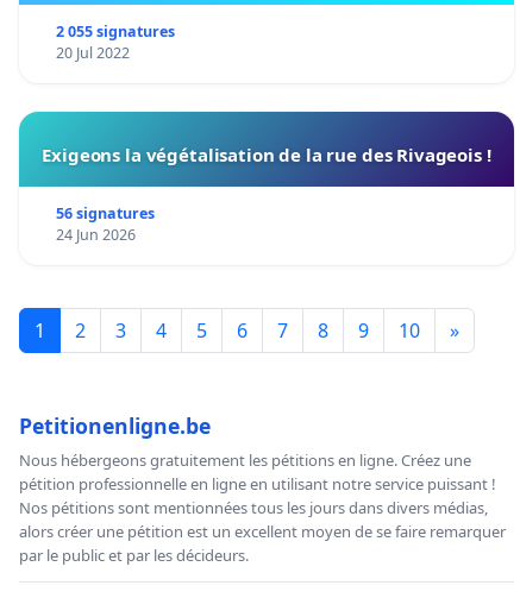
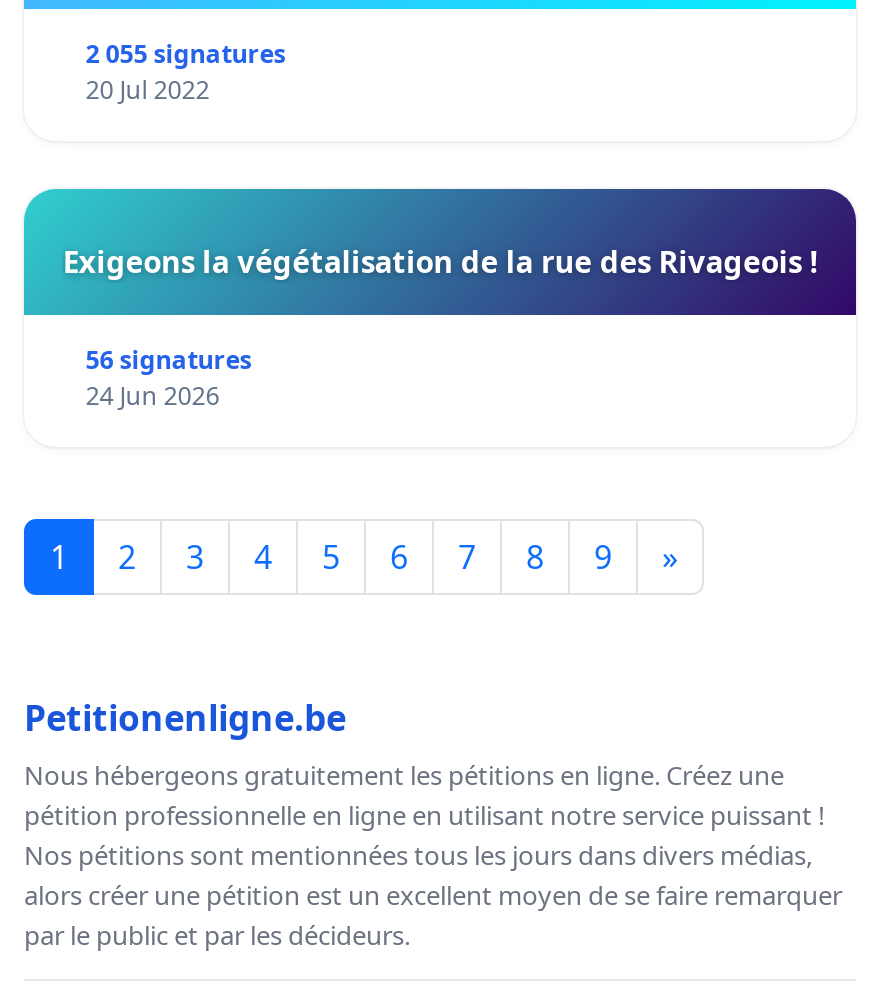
[399,317,420,343] 10 -> none

